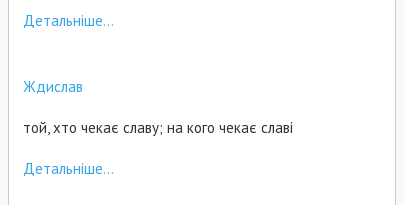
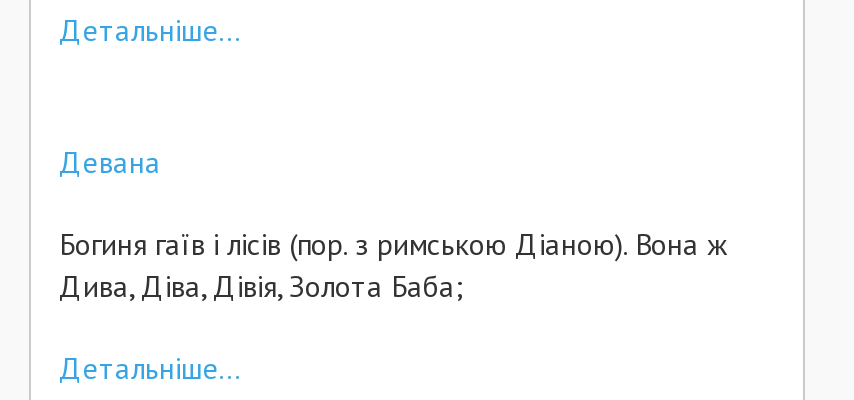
[23,77,83,96] Ждислав -> [59,143,161,181] Девана
[23,118,293,137] той, хто чекає славу; на кого чекає славі -> [59,225,727,305] Богиня гаїв і лісів (пор. з римською Діаною). Вона ж | Дива, Діва, Дівія, Золота Баба;

